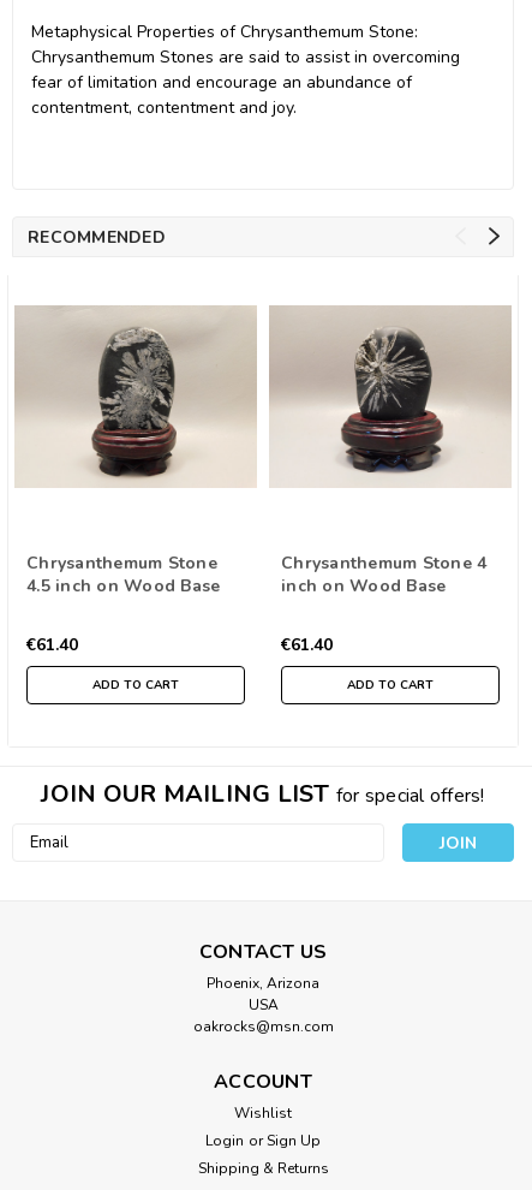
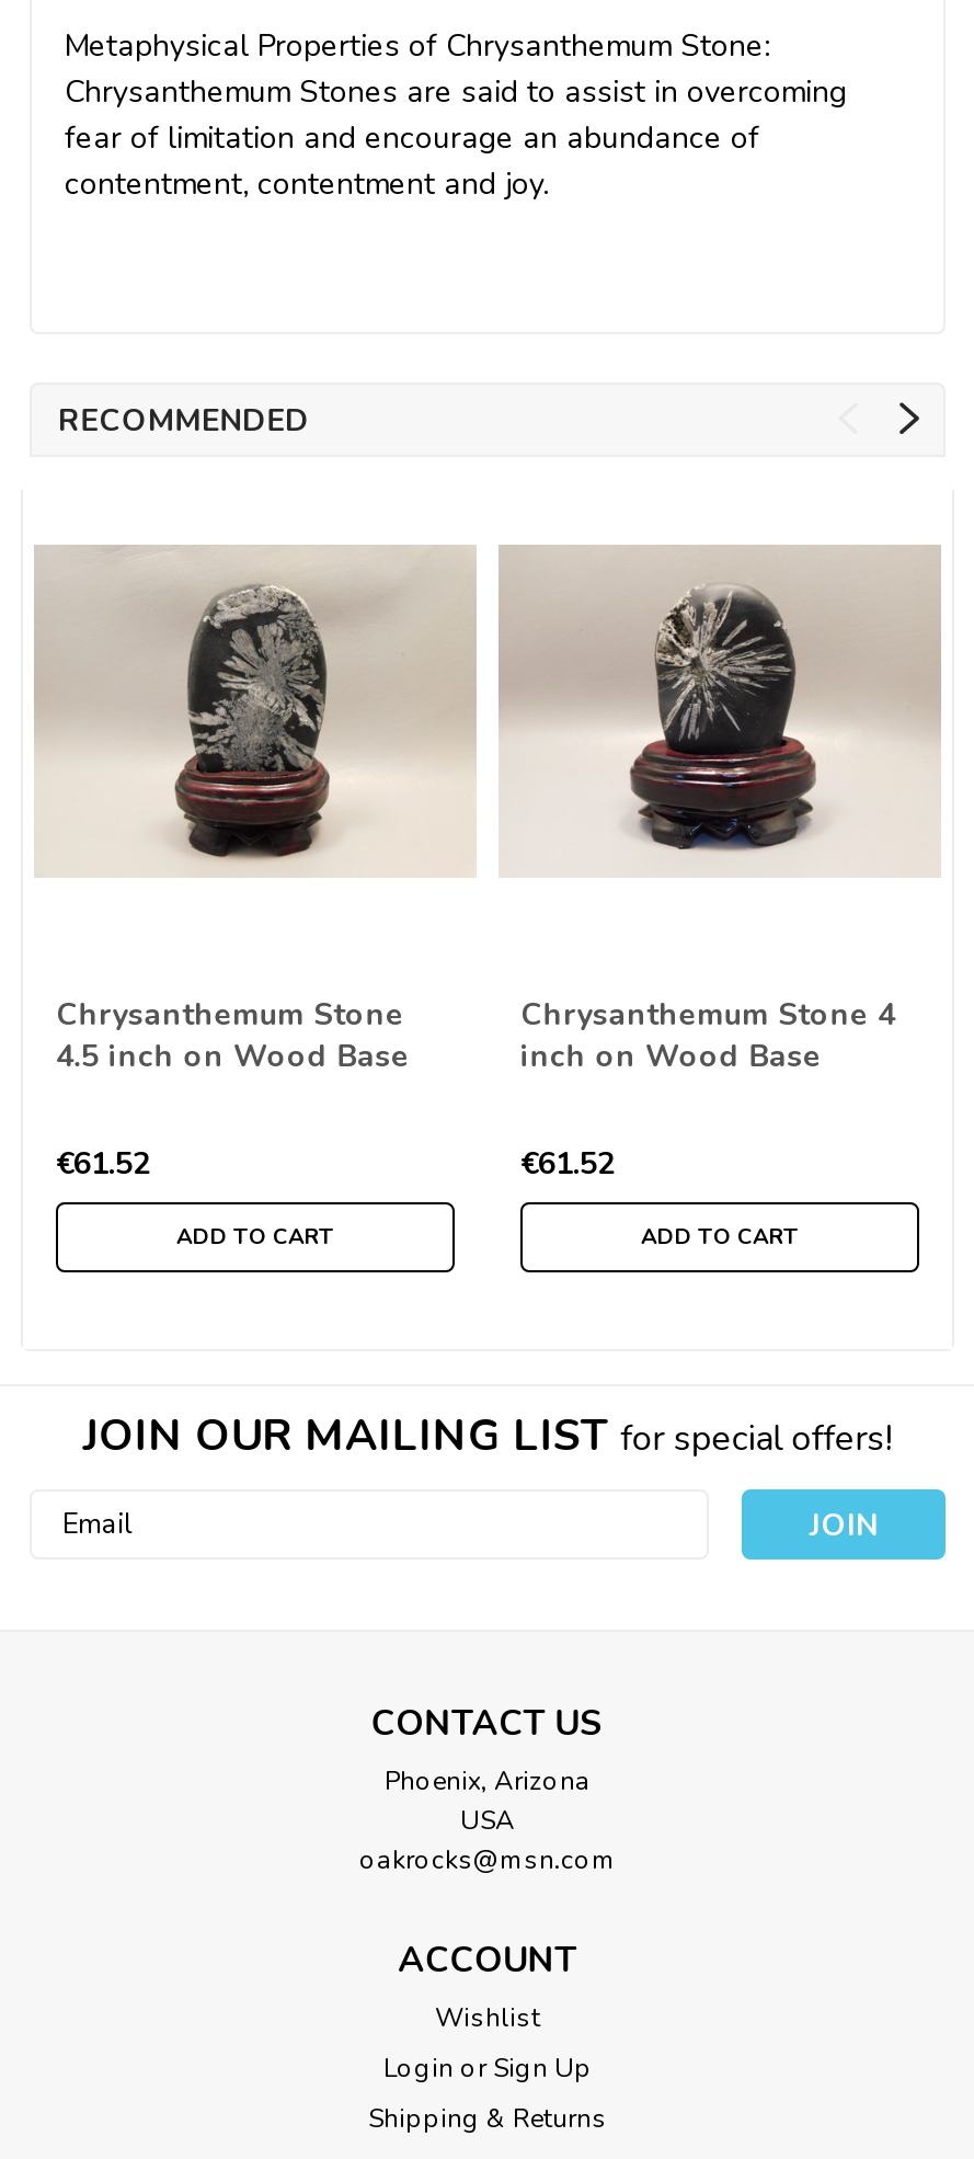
[26,633,78,656] €61.40 -> [56,1143,150,1184] €61.52
[281,633,333,656] €61.40 -> [520,1143,615,1184] €61.52

